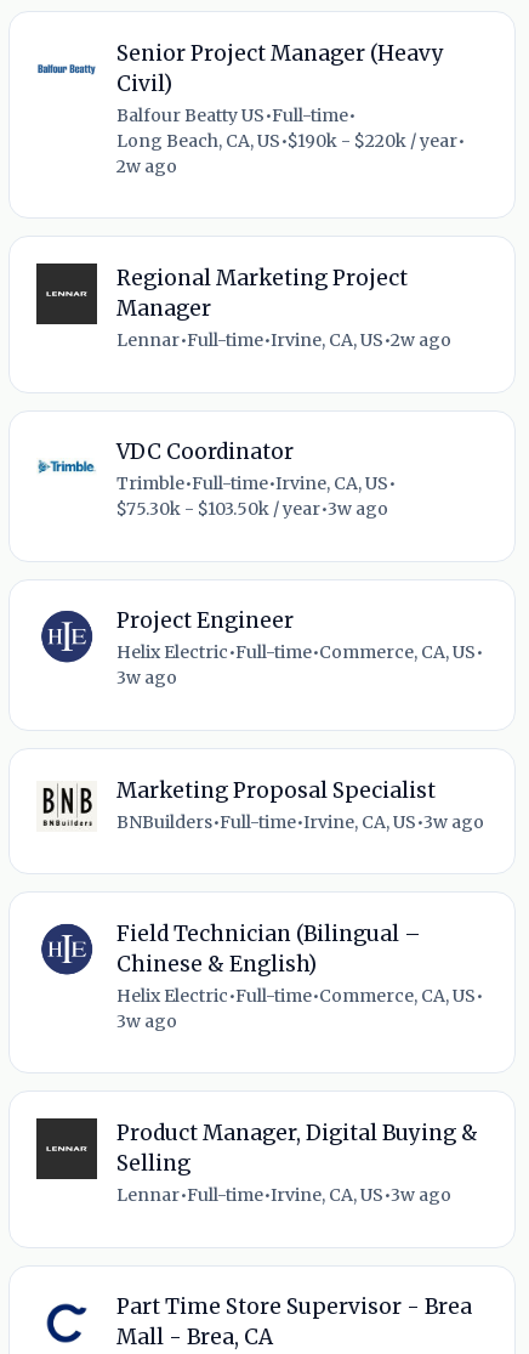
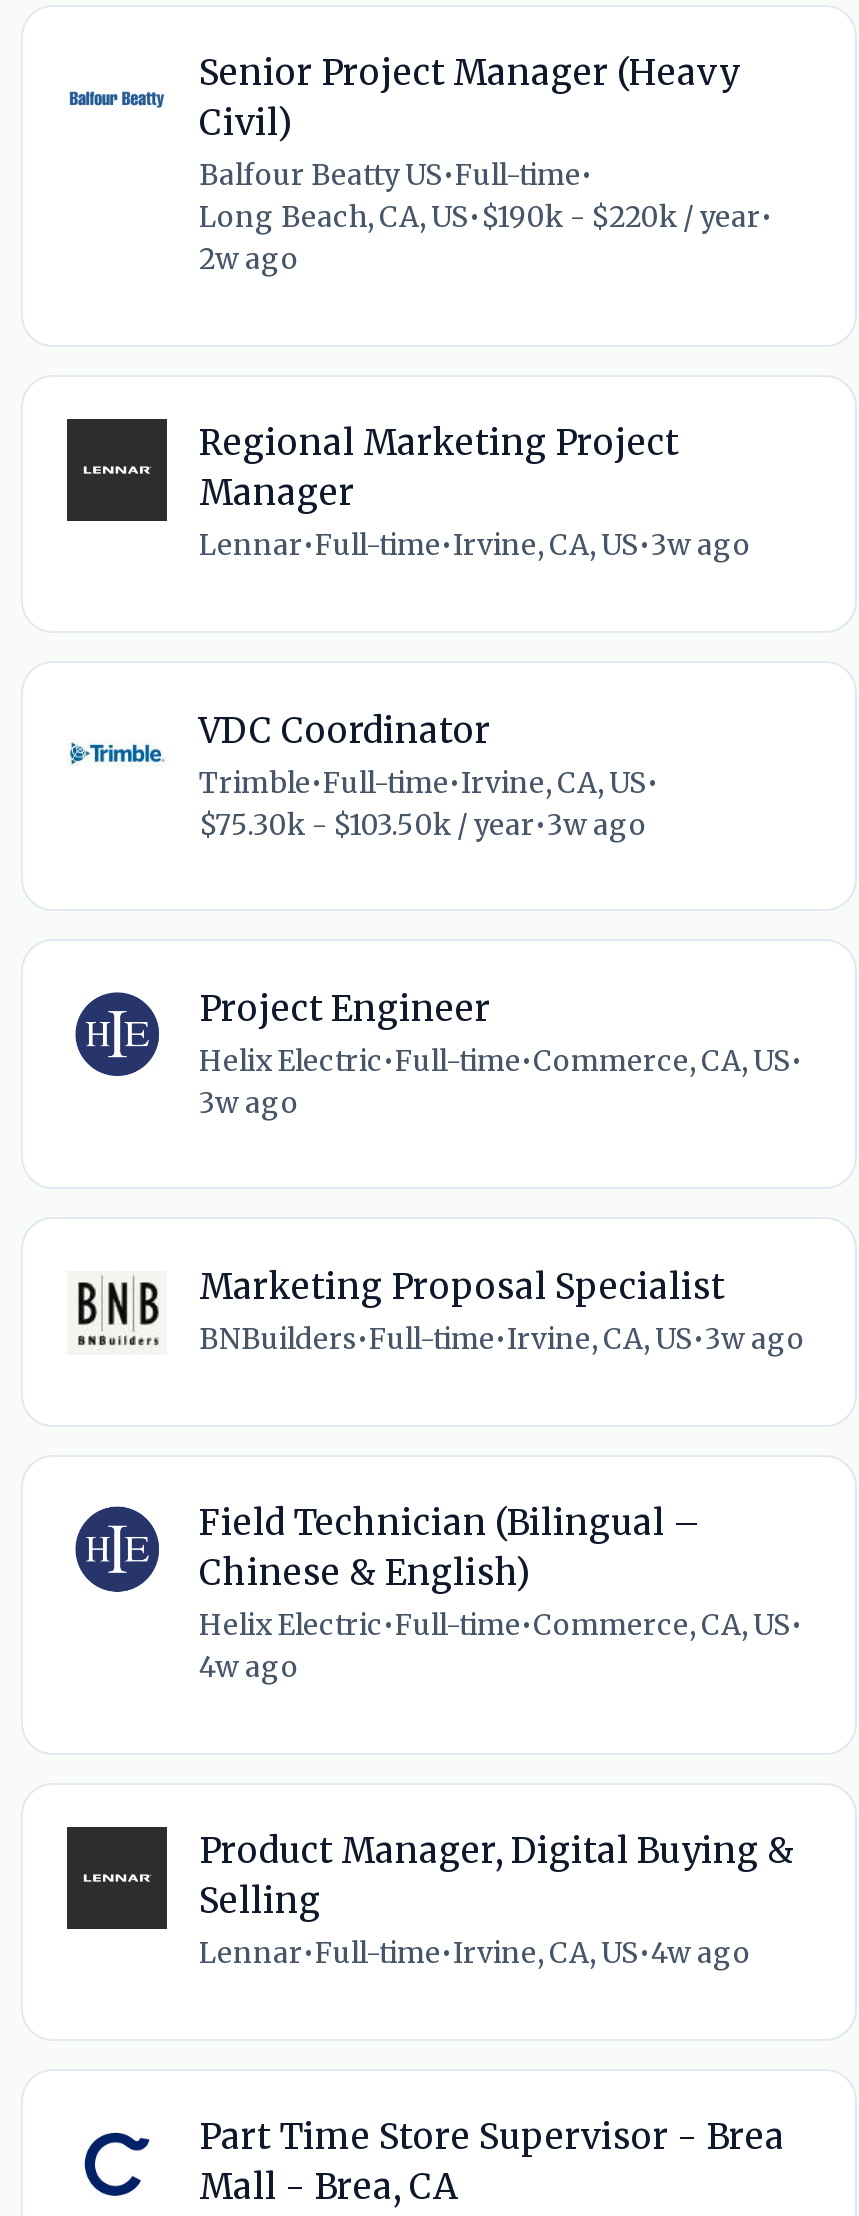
[116,329,451,351] Lennar•Full-time•Irvine, CA, US•2w ago -> none
[116,1010,177,1032] 3w ago -> [199,1649,299,1685] 4w ago
moved [116,1184,451,1206] -> [199,528,751,564]: Lennar•Full-time•Irvine, CA, US•3w ago
none -> [199,1936,751,1972] Lennar•Full-time•Irvine, CA, US•4w ago

